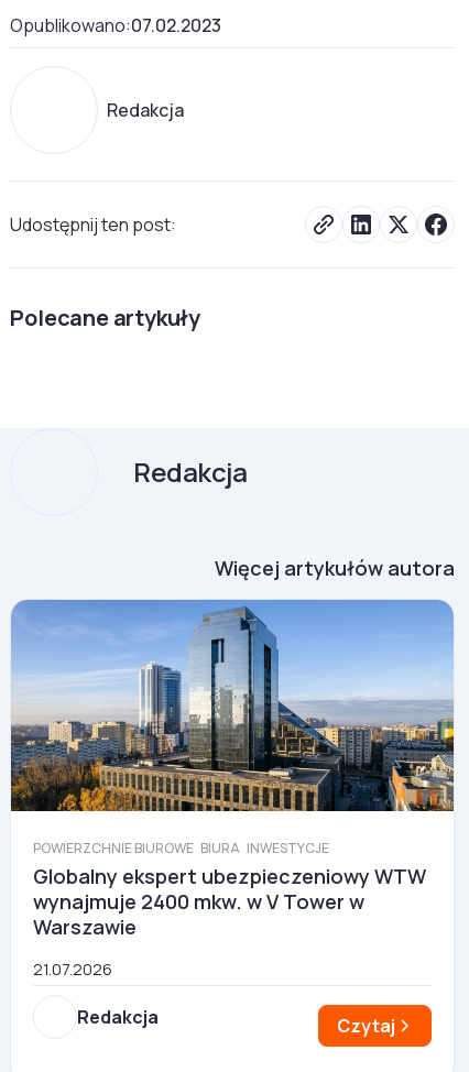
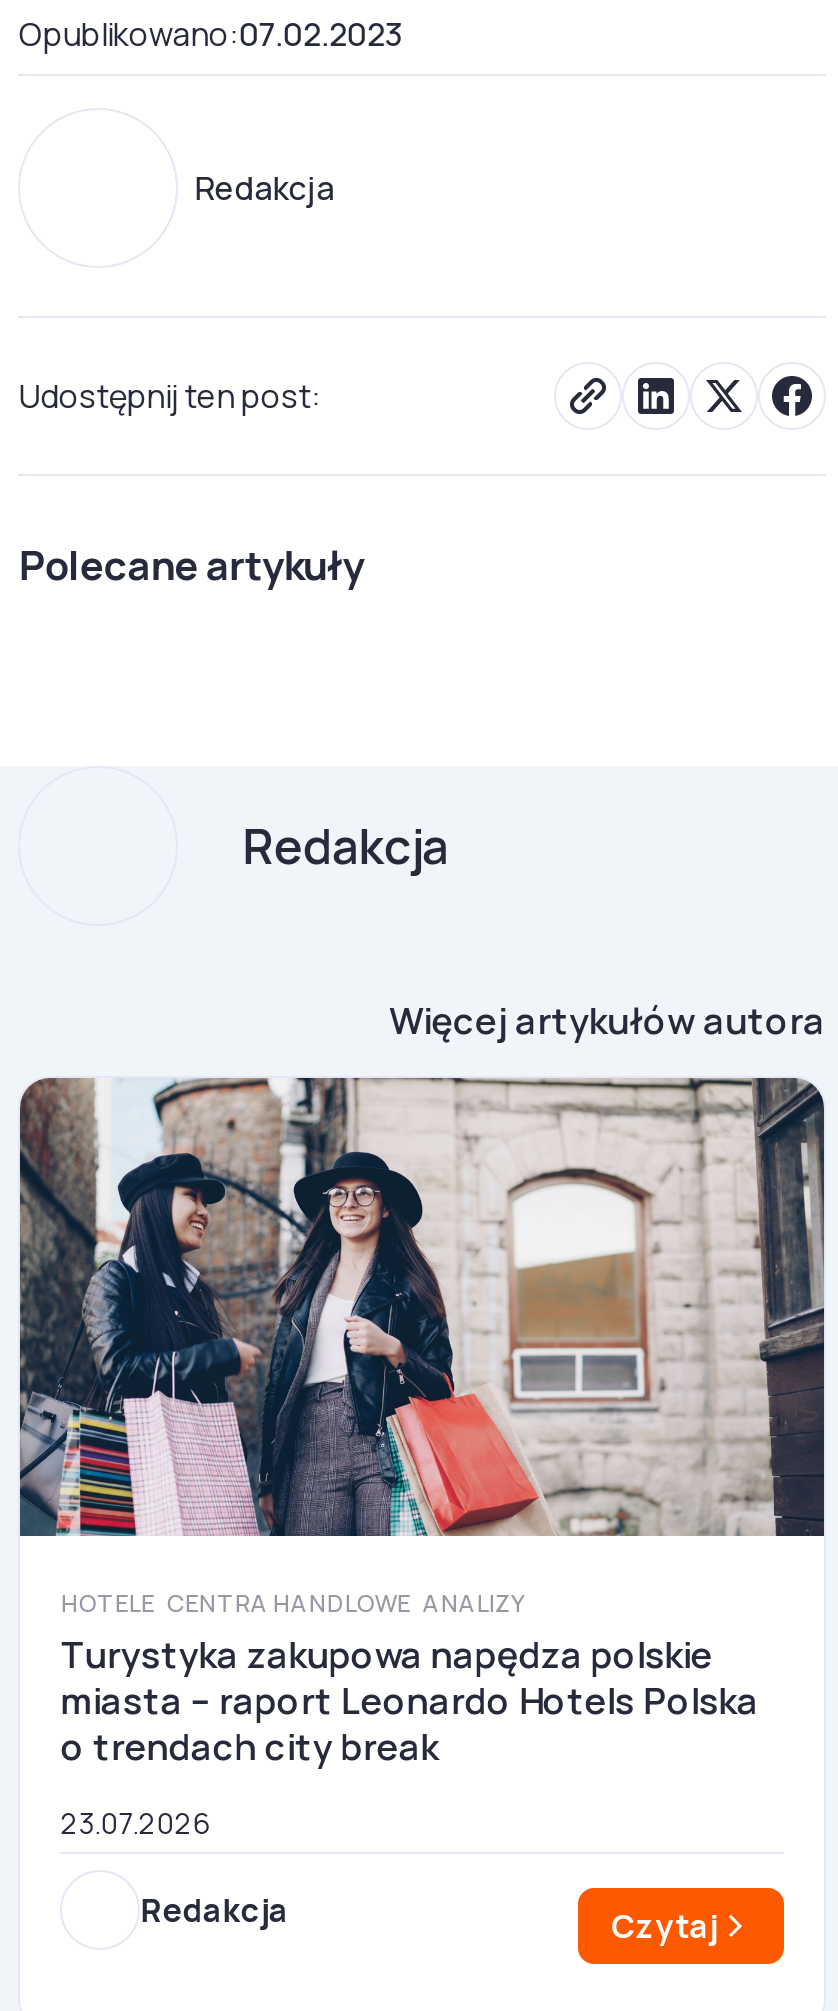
[11,599,455,940] [image] | POWIERZCHNIE BIUROWE BIURA INWESTYCJE | Globalny ekspert ubezpieczeniowy WTW | wynajmuje 2400 mkw. w V Tower w | Warszawie -> [18,1076,826,1770] [image] | HOTELE CENTRA HANDLOWE ANALIZY | Turystyka zakupowa napędza polskie | miasta – raport Leonardo Hotels Polska | o trendach city break
[33,958,113,979] 21.07.2026 -> [61,1804,211,1842] 23.07.2026

